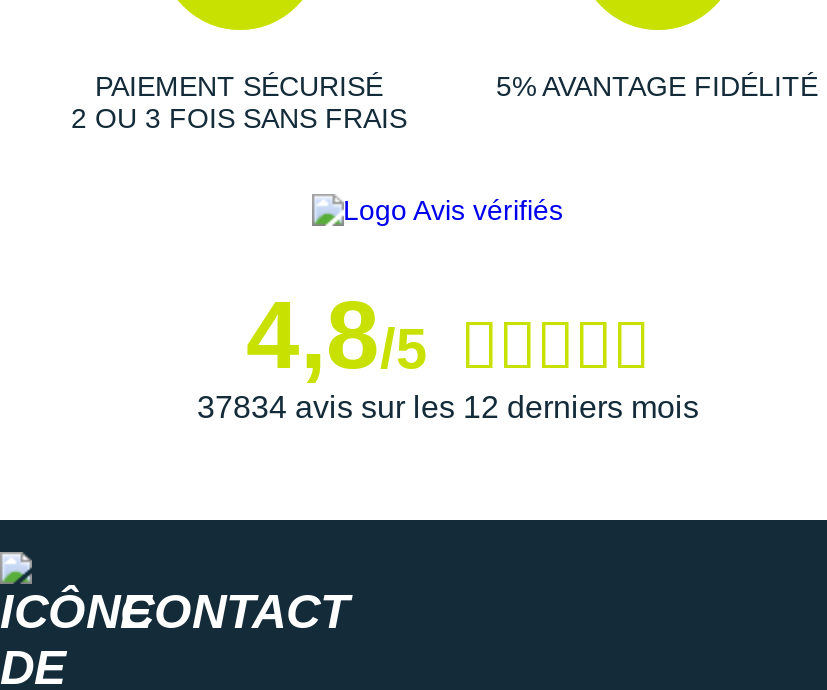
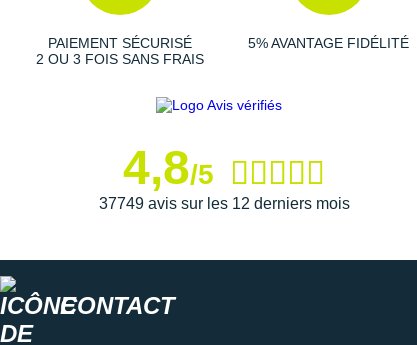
[197,390,699,424] 37834 avis sur les 12 derniers mois -> [98,195,349,212] 37749 avis sur les 12 derniers mois

